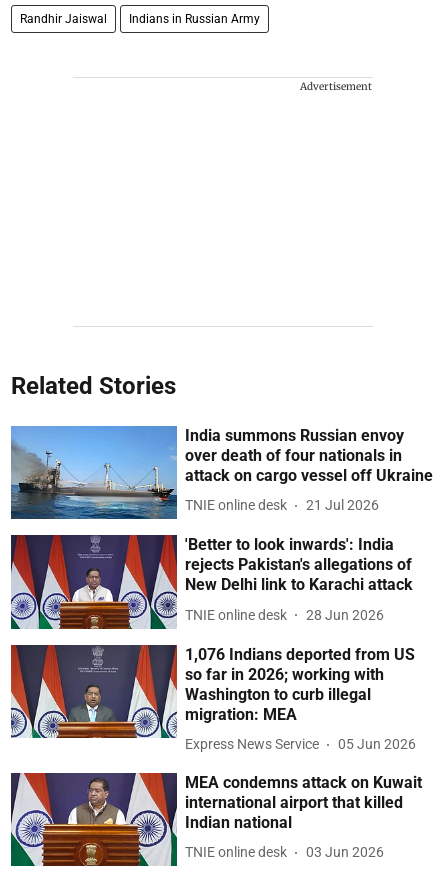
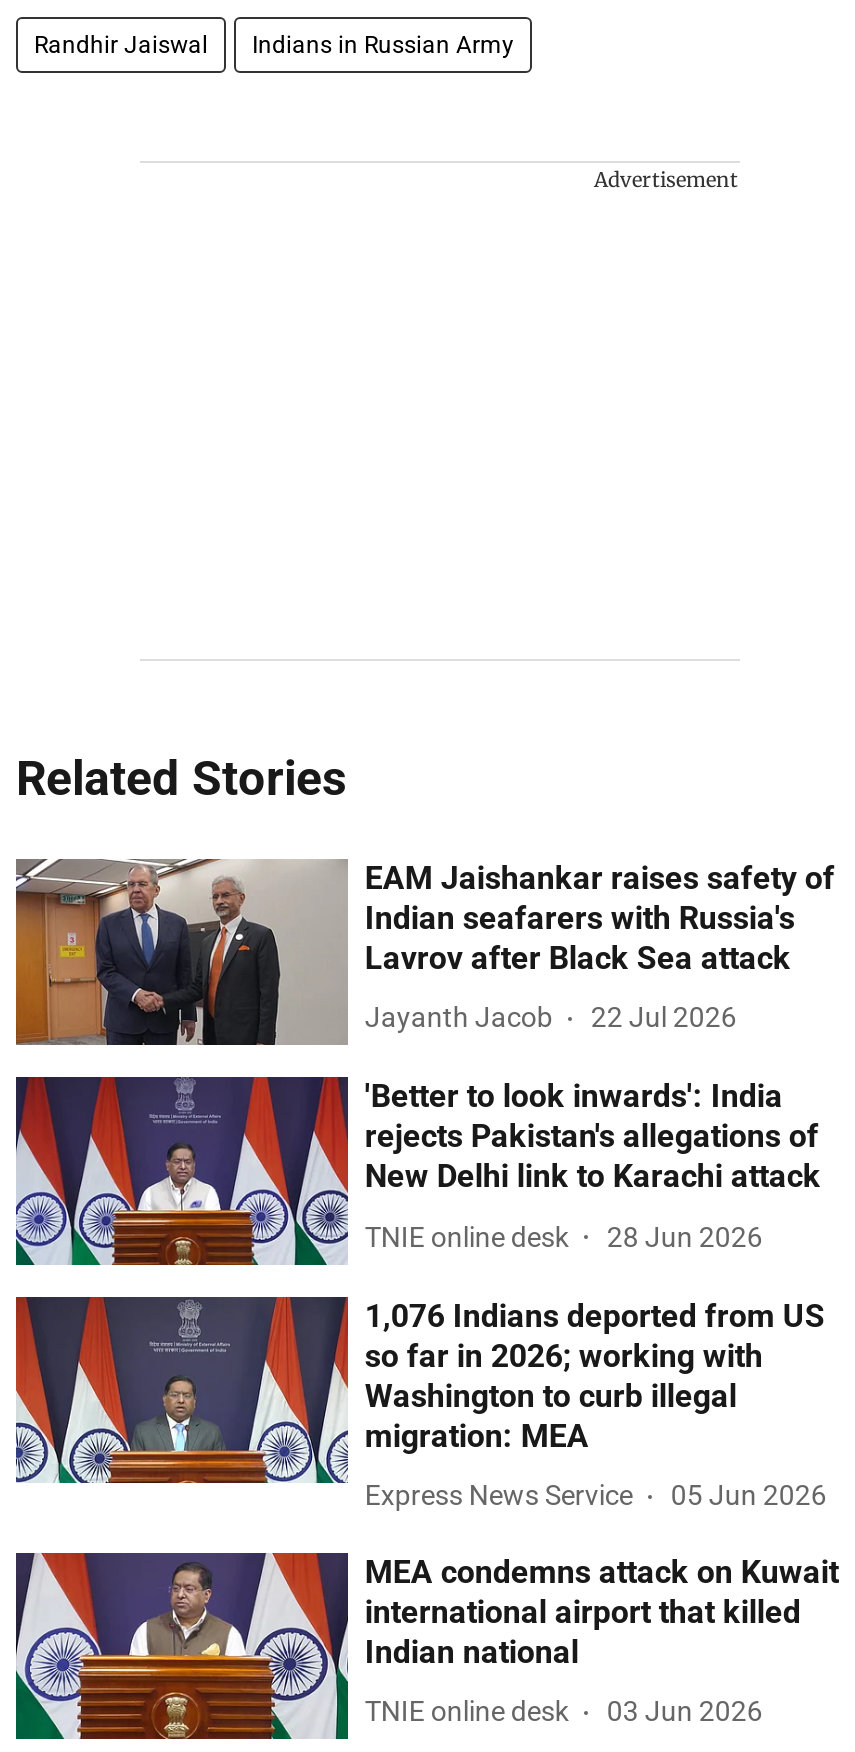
[10,425,433,520] [image] | India summons Russian envoy | over death of four nationals in | attack on cargo vessel off Ukraine -> [14,857,835,1047] [image] | EAM Jaishankar raises safety of | Indian seafarers with Russia's | Lavrov after Black Sea attack
[185,497,379,513] TNIE online desk | 21 Jul 2026 -> [365,1001,737,1033] Jayanth Jacob | 22 Jul 2026

